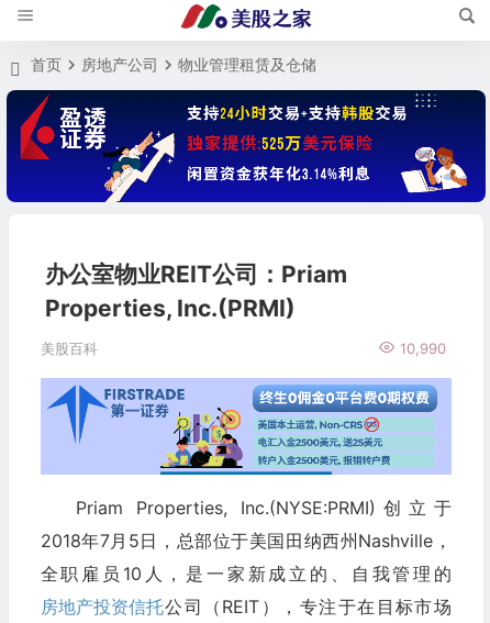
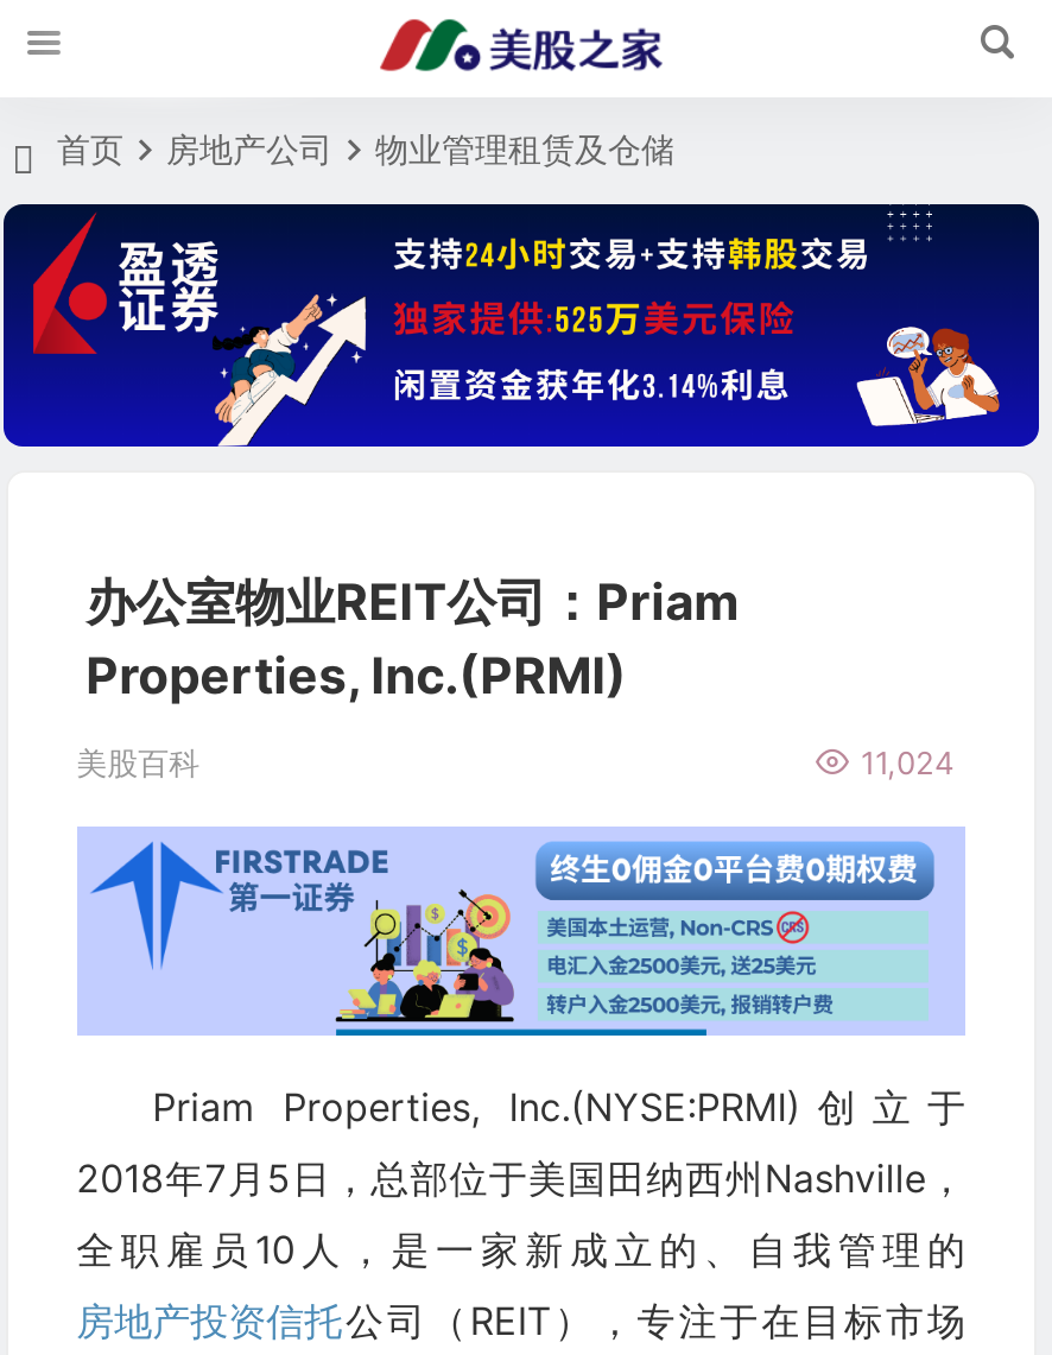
[400,340,446,358] 10,990 -> [861,744,953,782] 11,024

